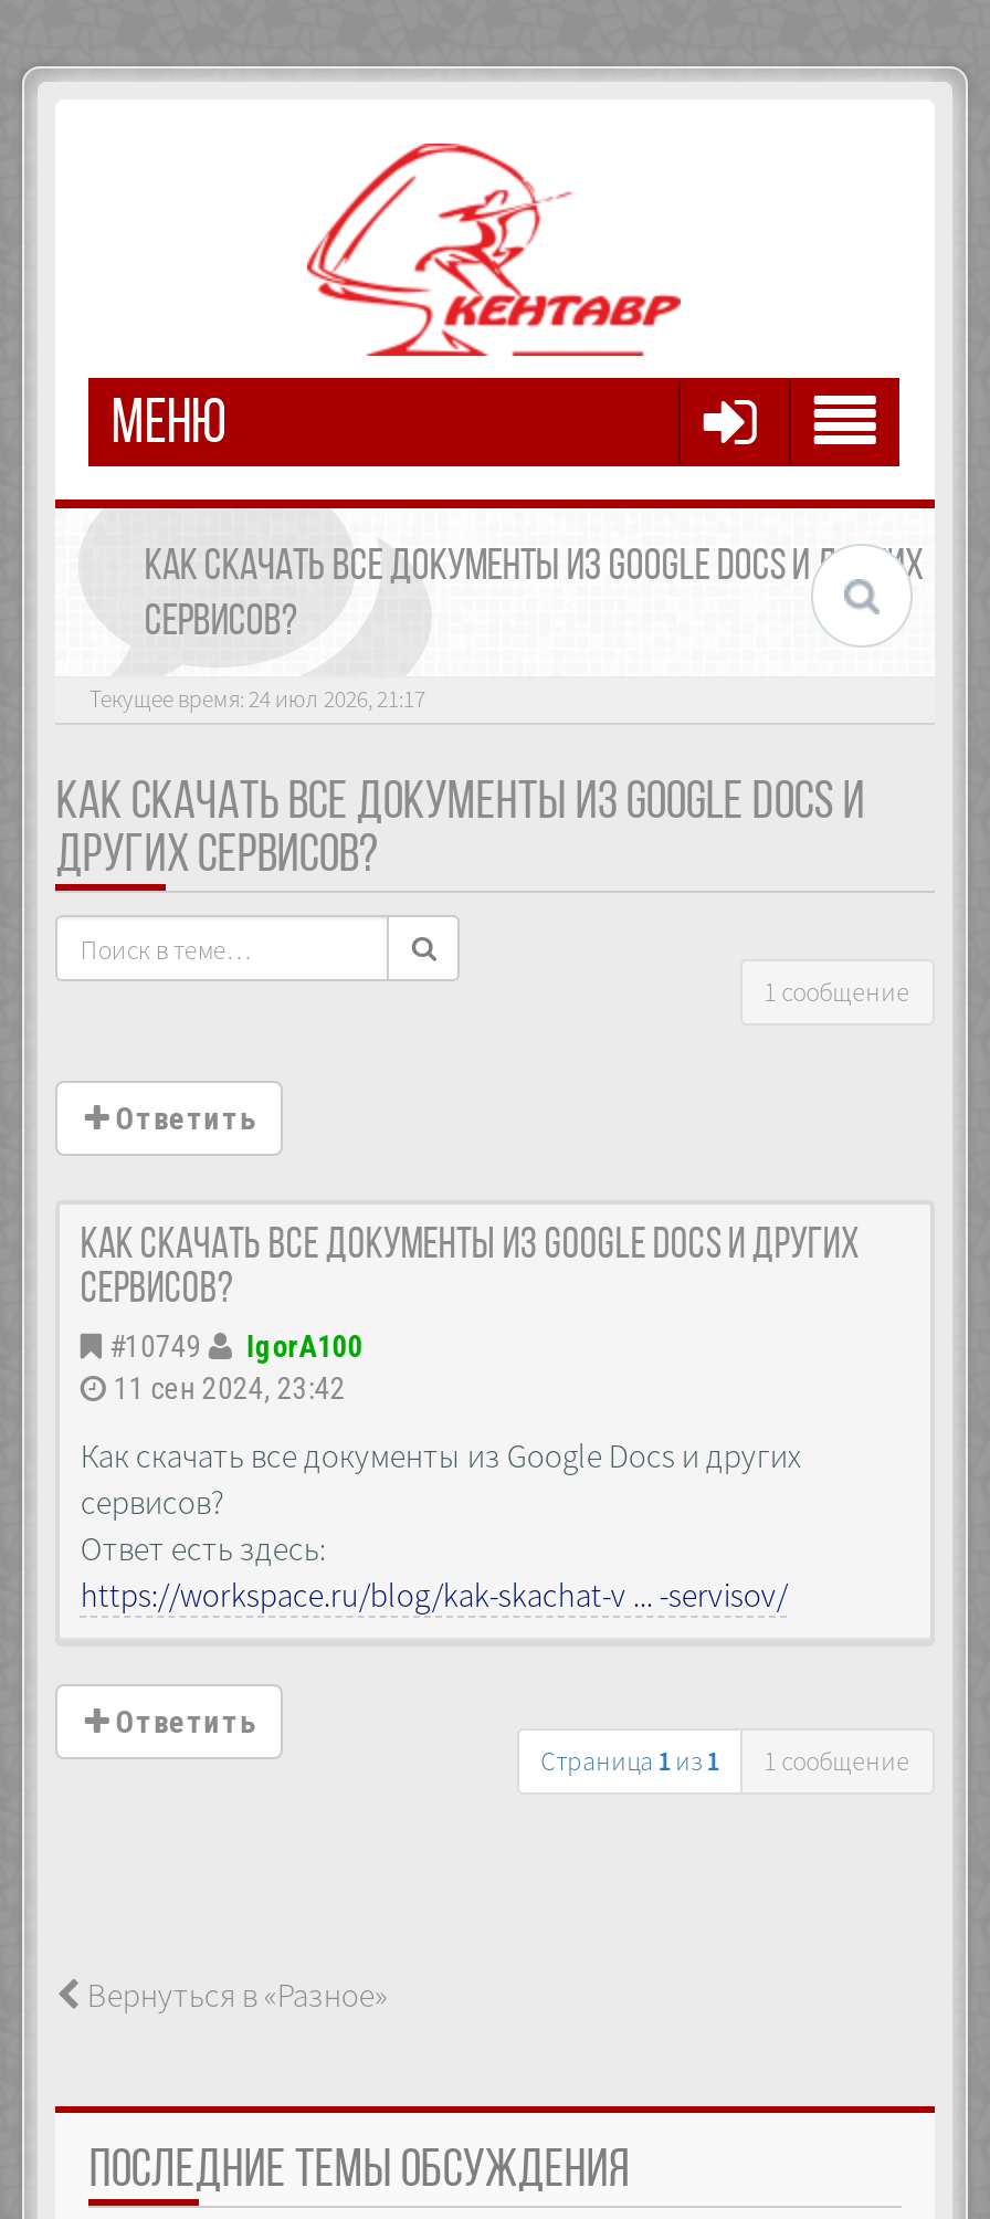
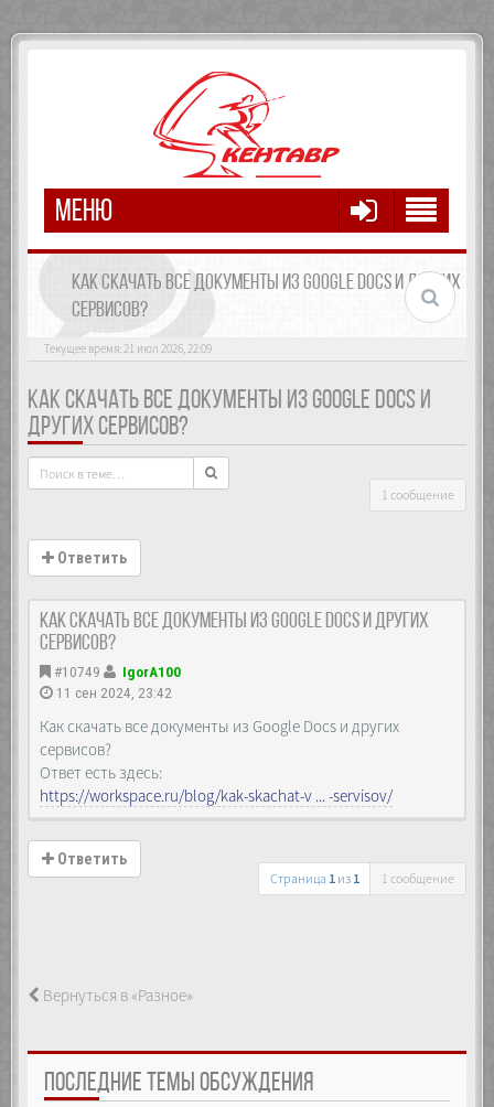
[89,683,425,714] Текущее время: 24 июл 2026, 21:17 -> [45,341,212,356] Текущее время: 21 июл 2026, 22:09

